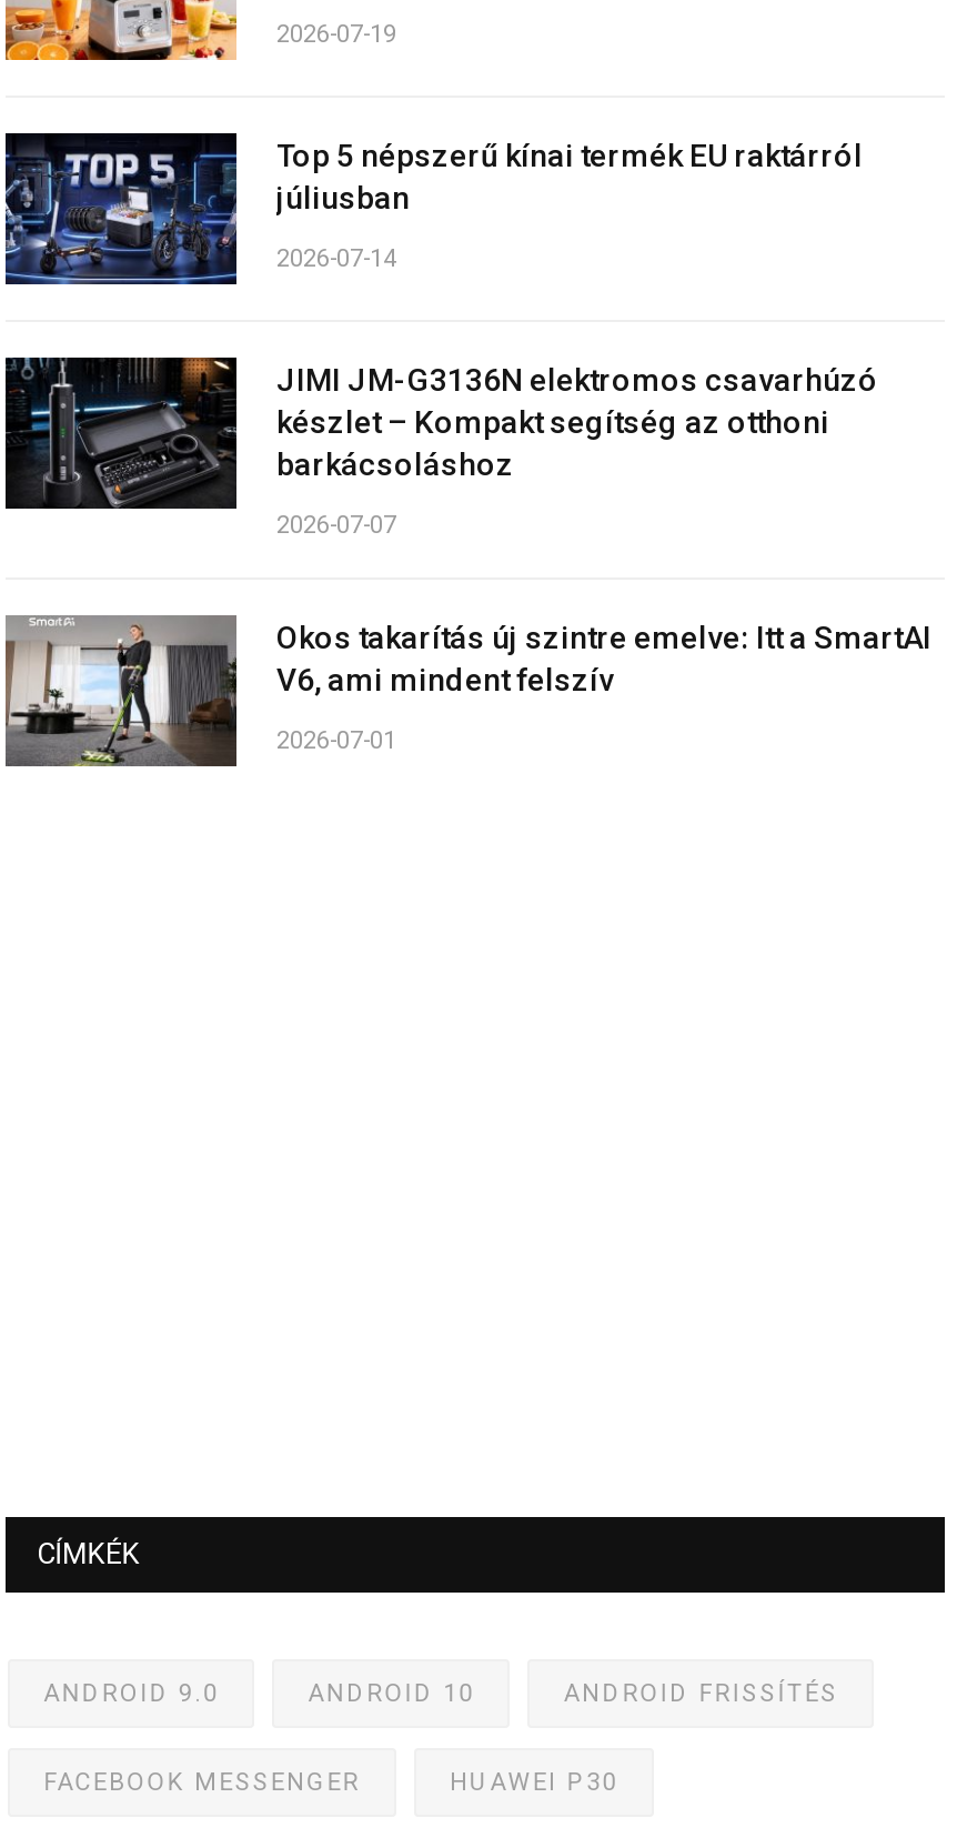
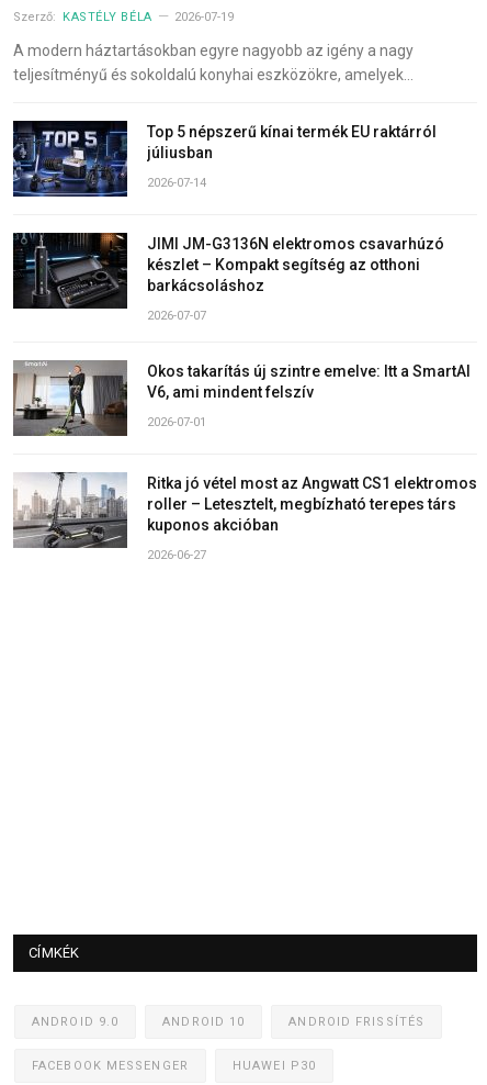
none -> [13,10,152,24] Szerző: KASTÉLY BÉLA
none -> [13,42,414,83] A modern háztartásokban egyre nagyobb az igény a nagy | teljesítményű és sokoldalú konyhai eszközökre, amelyek…
none -> [13,471,477,562] [image] | Ritka jó vétel most az Angwatt CS1 elektromos | roller – Letesztelt, megbízható terepes társ | kuponos akcióban | 2026-06-27

